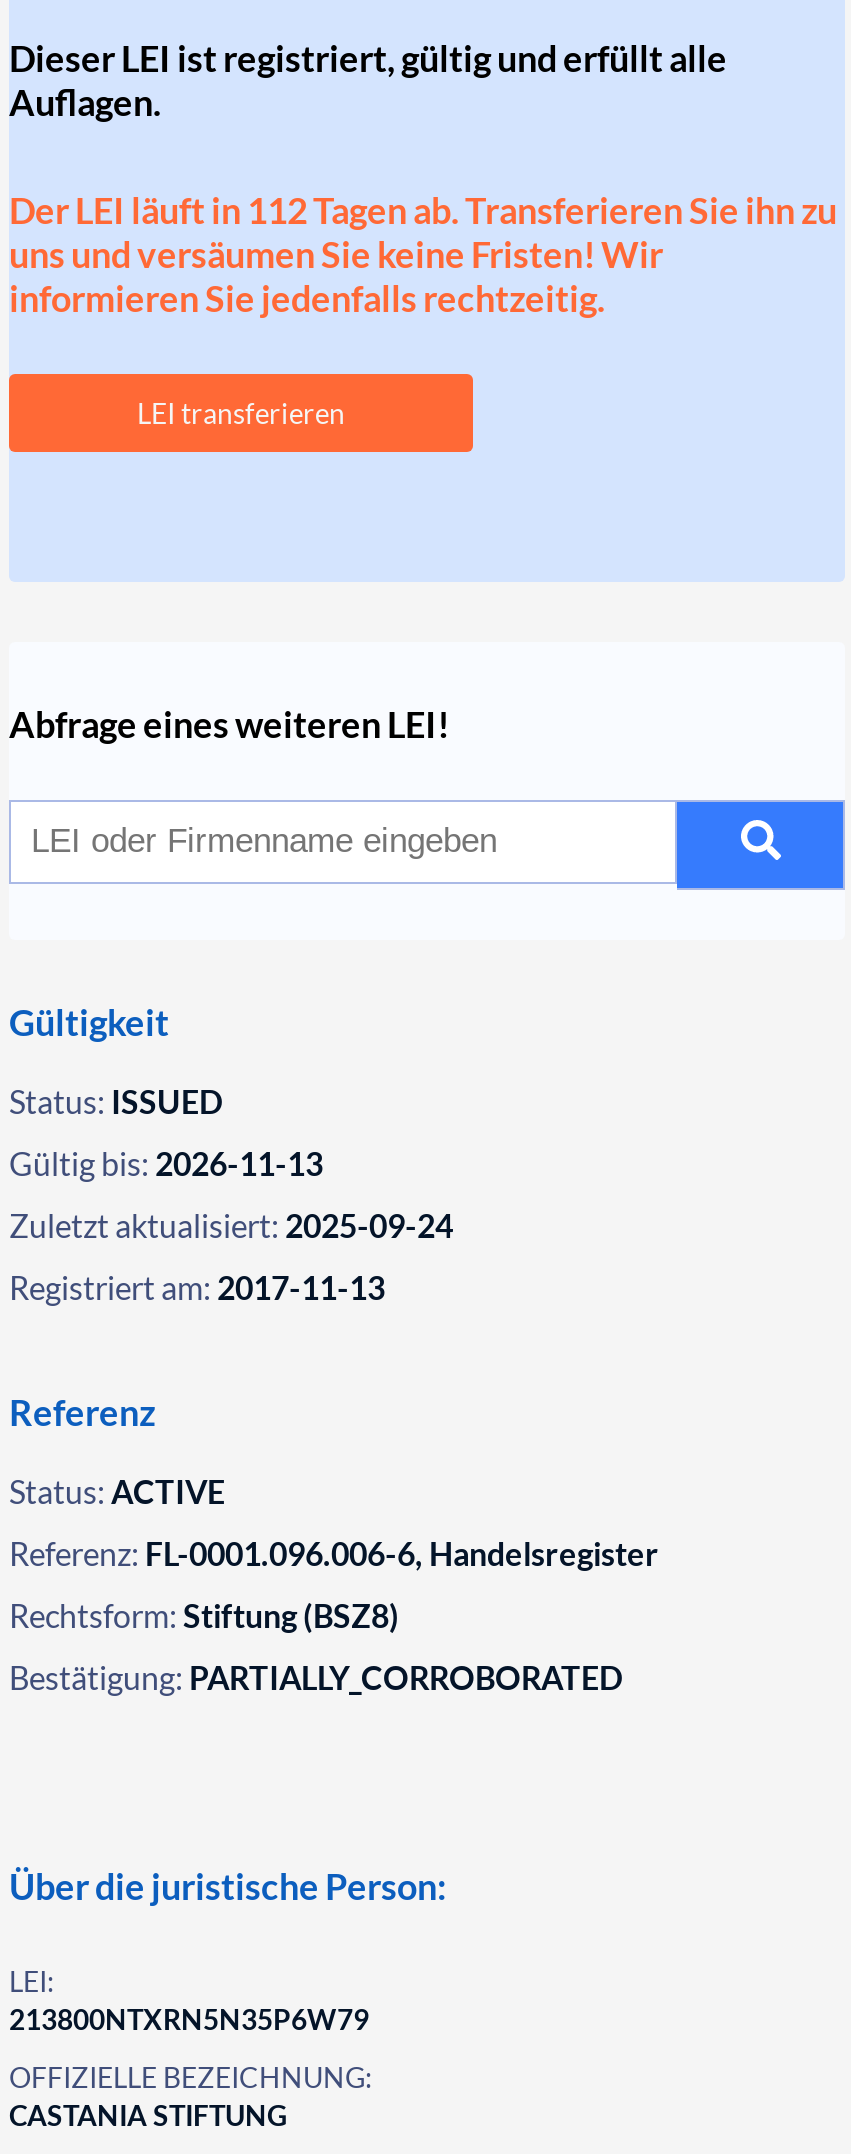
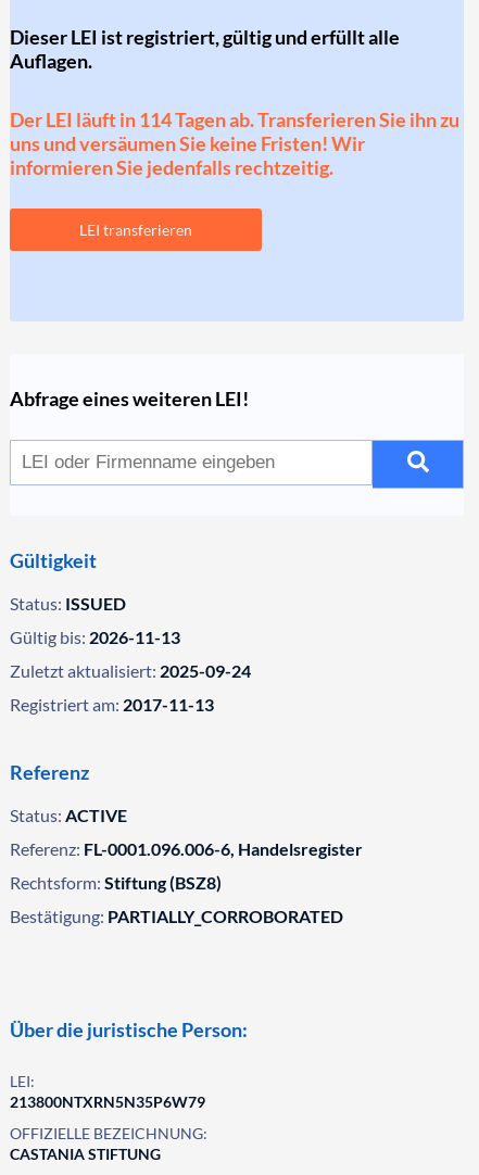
[9,188,837,232] Der LEI läuft in 112 Tagen ab. Transferieren Sie ihn zu -> [10,108,459,131] Der LEI läuft in 114 Tagen ab. Transferieren Sie ihn zu

